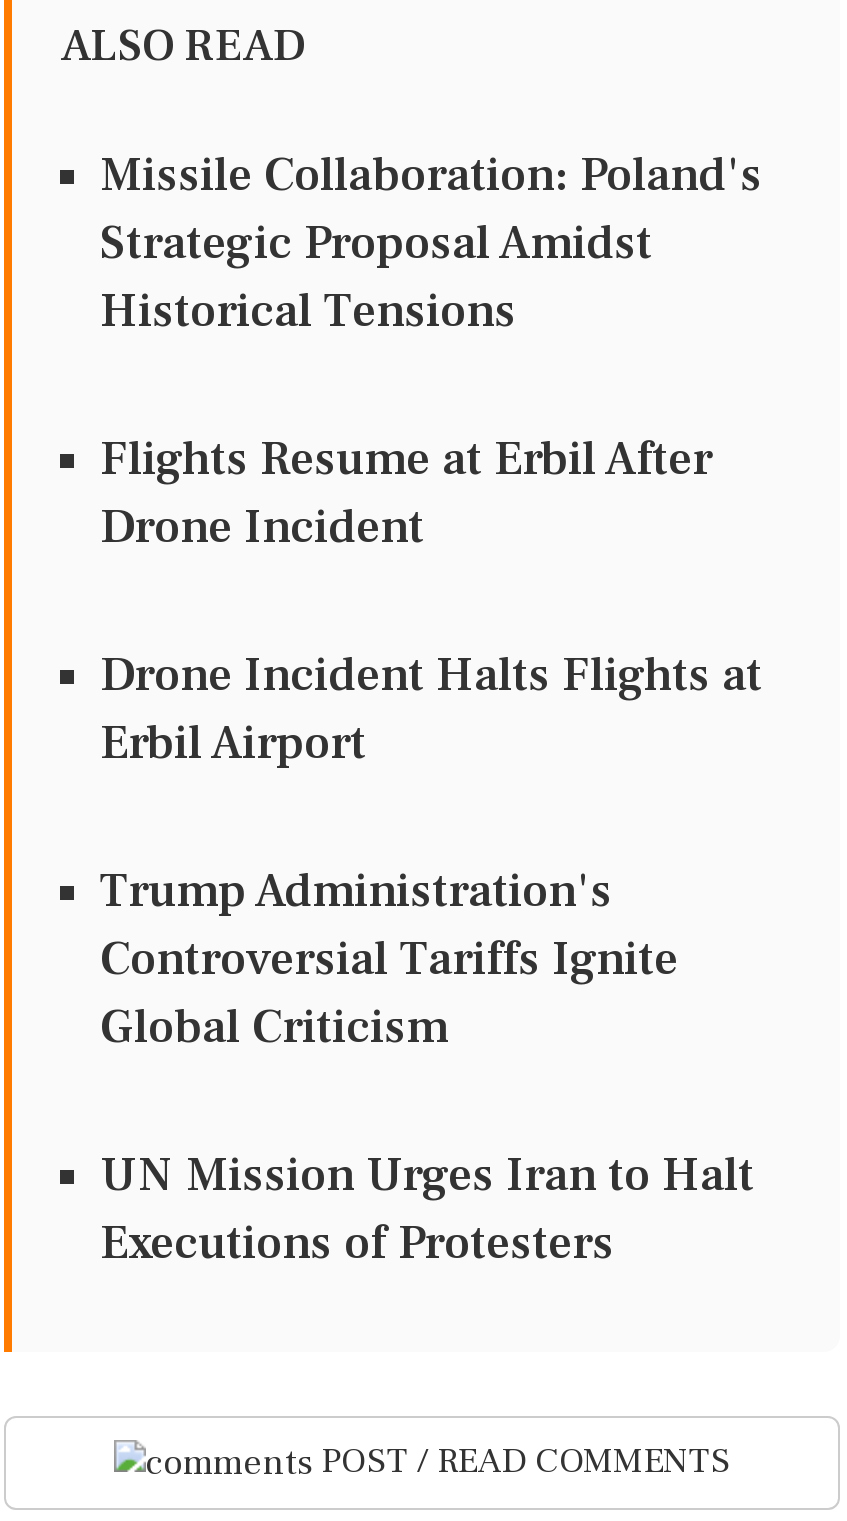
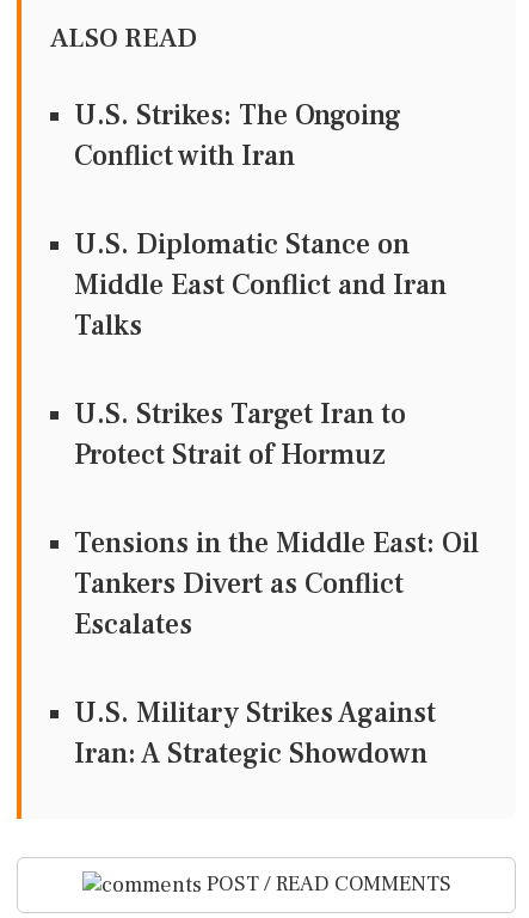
[100,145,762,343] Missile Collaboration: Poland's | Strategic Proposal Amidst | Historical Tensions -> [74,97,401,175] U.S. Strikes: The Ongoing | Conflict with Iran
[100,429,712,559] Flights Resume at Erbil After | Drone Incident -> [74,227,447,345] U.S. Diplomatic Stance on | Middle East Conflict and Iran | Talks
[100,645,762,775] Drone Incident Halts Flights at | Erbil Airport -> [74,396,406,474] U.S. Strikes Target Iran to | Protect Strait of Hormuz
[100,861,678,1059] Trump Administration's | Controversial Tariffs Ignite | Global Criticism -> [74,525,479,644] Tensions in the Middle East: Oil | Tankers Divert as Conflict | Escalates
[100,1145,754,1275] UN Mission Urges Iran to Halt | Executions of Protesters -> [74,695,436,773] U.S. Military Strikes Against | Iran: A Strategic Showdown

